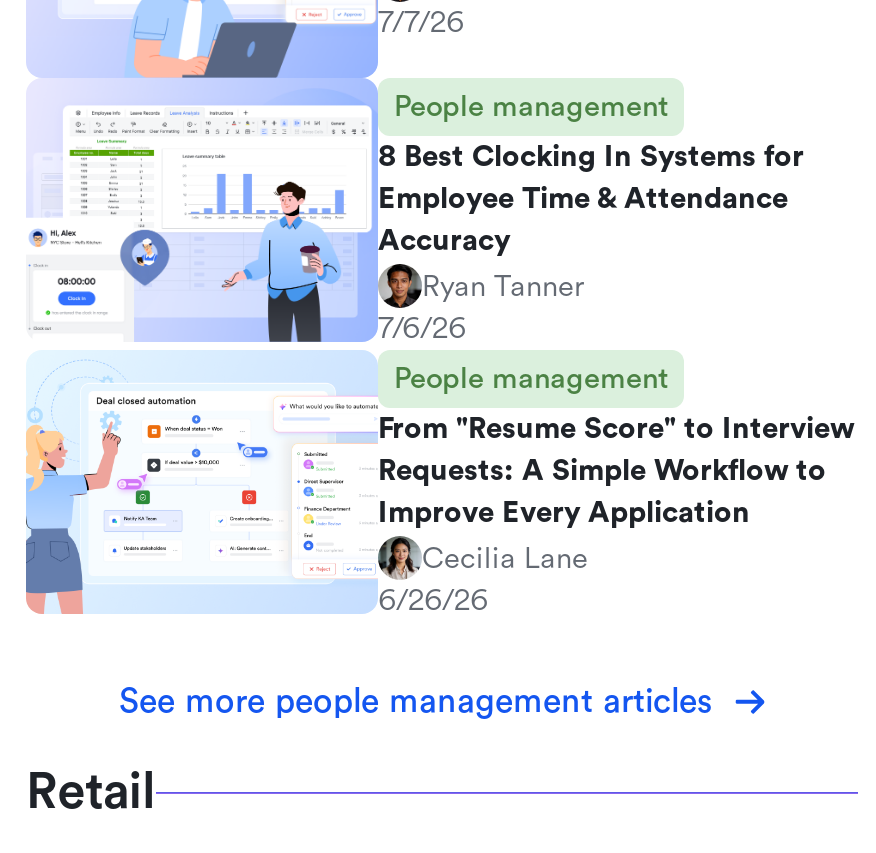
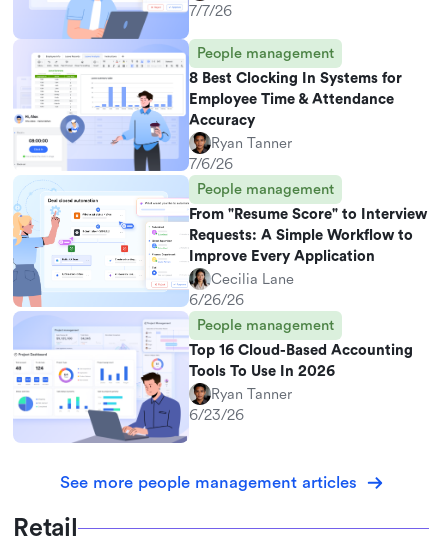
none -> [13,311,413,444] [image] | People management | Top 16 Cloud-Based Accounting | Tools To Use In 2026 | Ryan Tanner | 6/23/26

